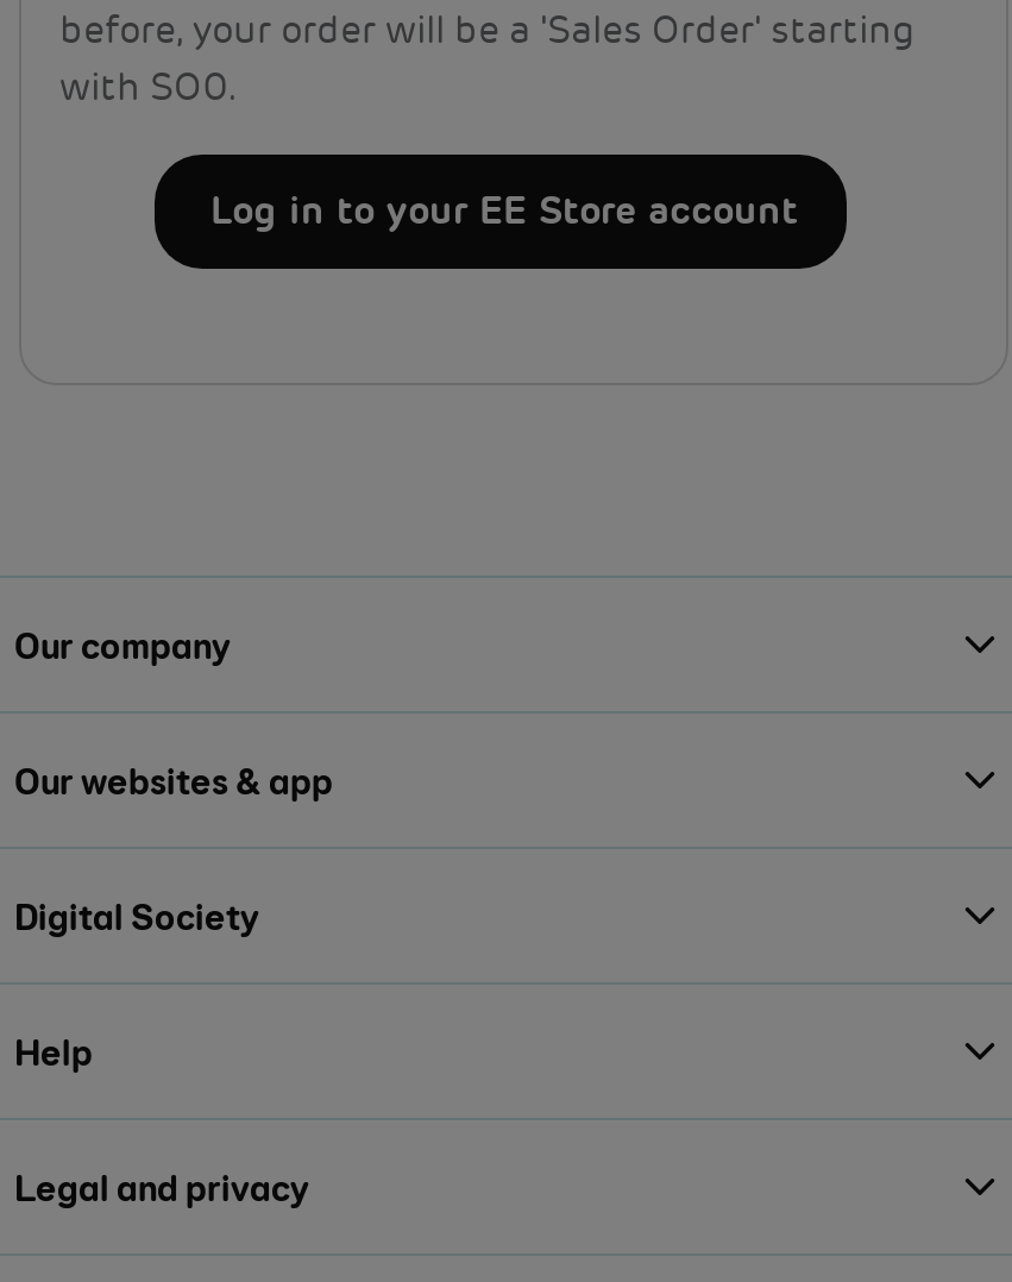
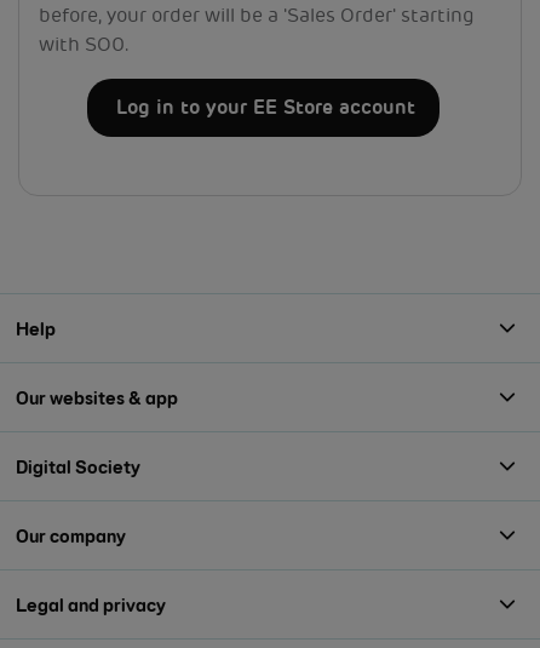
moved [14,622,231,667] -> [16,524,126,547]: Our company
moved [14,1028,93,1074] -> [16,317,56,340]: Help

